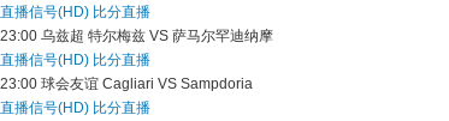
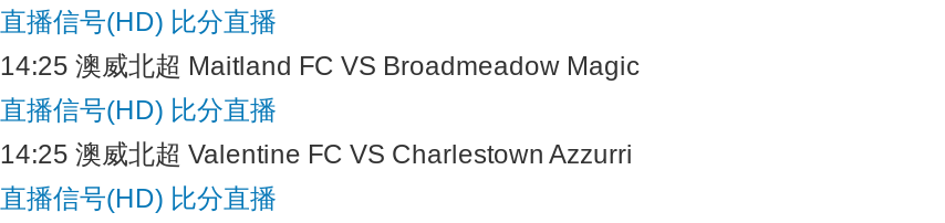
[0,28,273,44] 23:00 乌兹超特尔梅兹 VS 萨马尔罕迪纳摩 -> [0,51,640,82] 14:25 澳威北超Maitland FC VS Broadmeadow Magic
[0,75,253,92] 23:00 球会友谊Cagliari VS Sampdoria -> [0,139,633,170] 14:25 澳威北超Valentine FC VS Charlestown Azzurri

